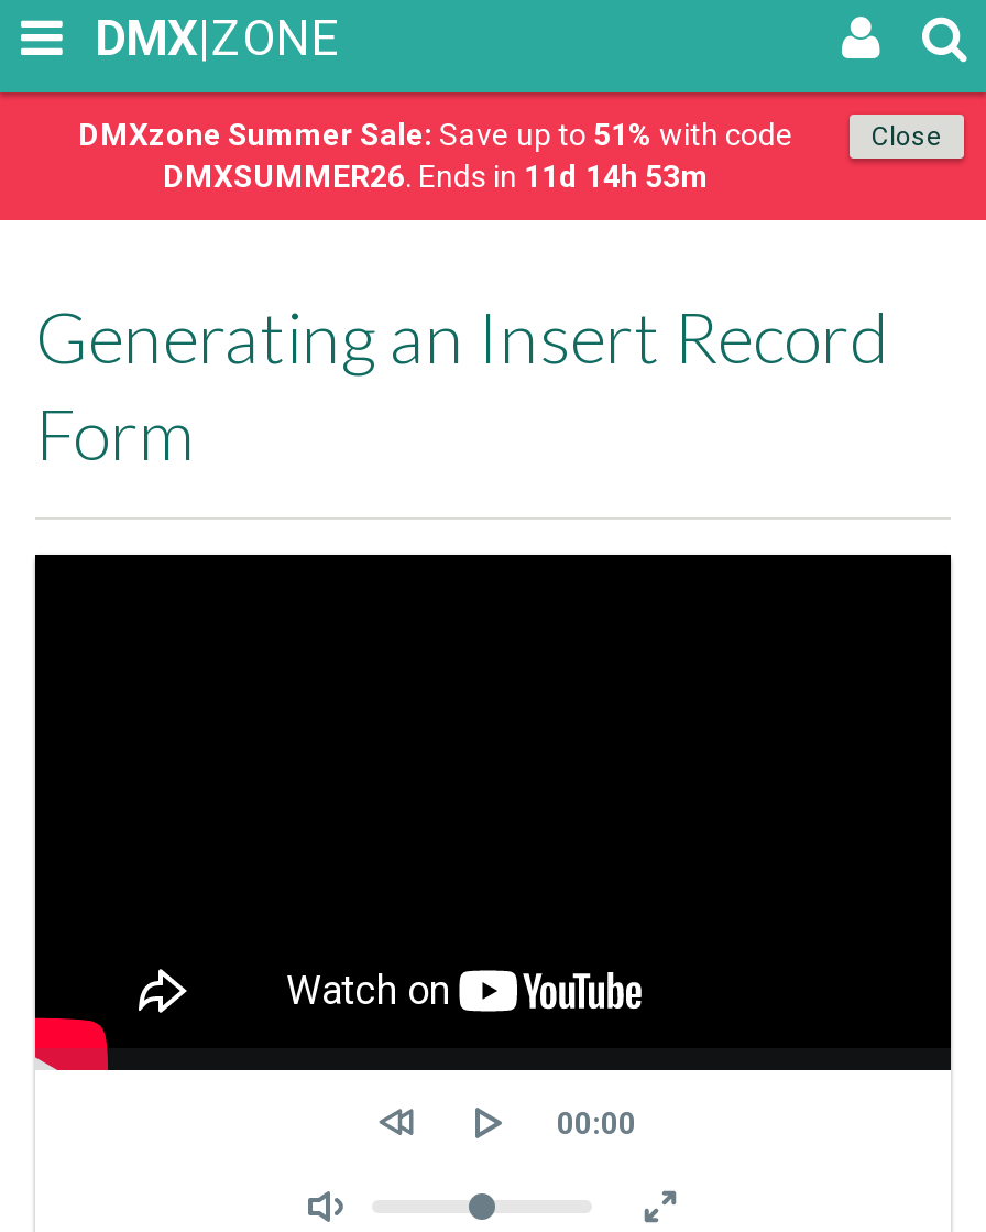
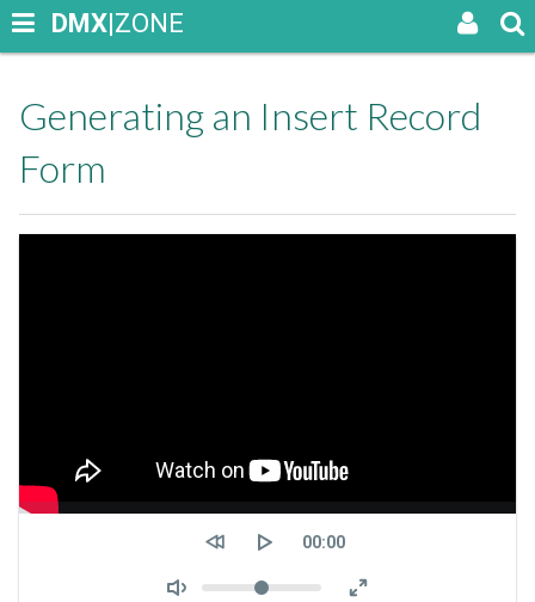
[7,90,979,222] [image] | Close | DMXzone Summer Sale: Save up to 51% with code | DMXSUMMER26. Ends in 11d 14h 53m -> none

